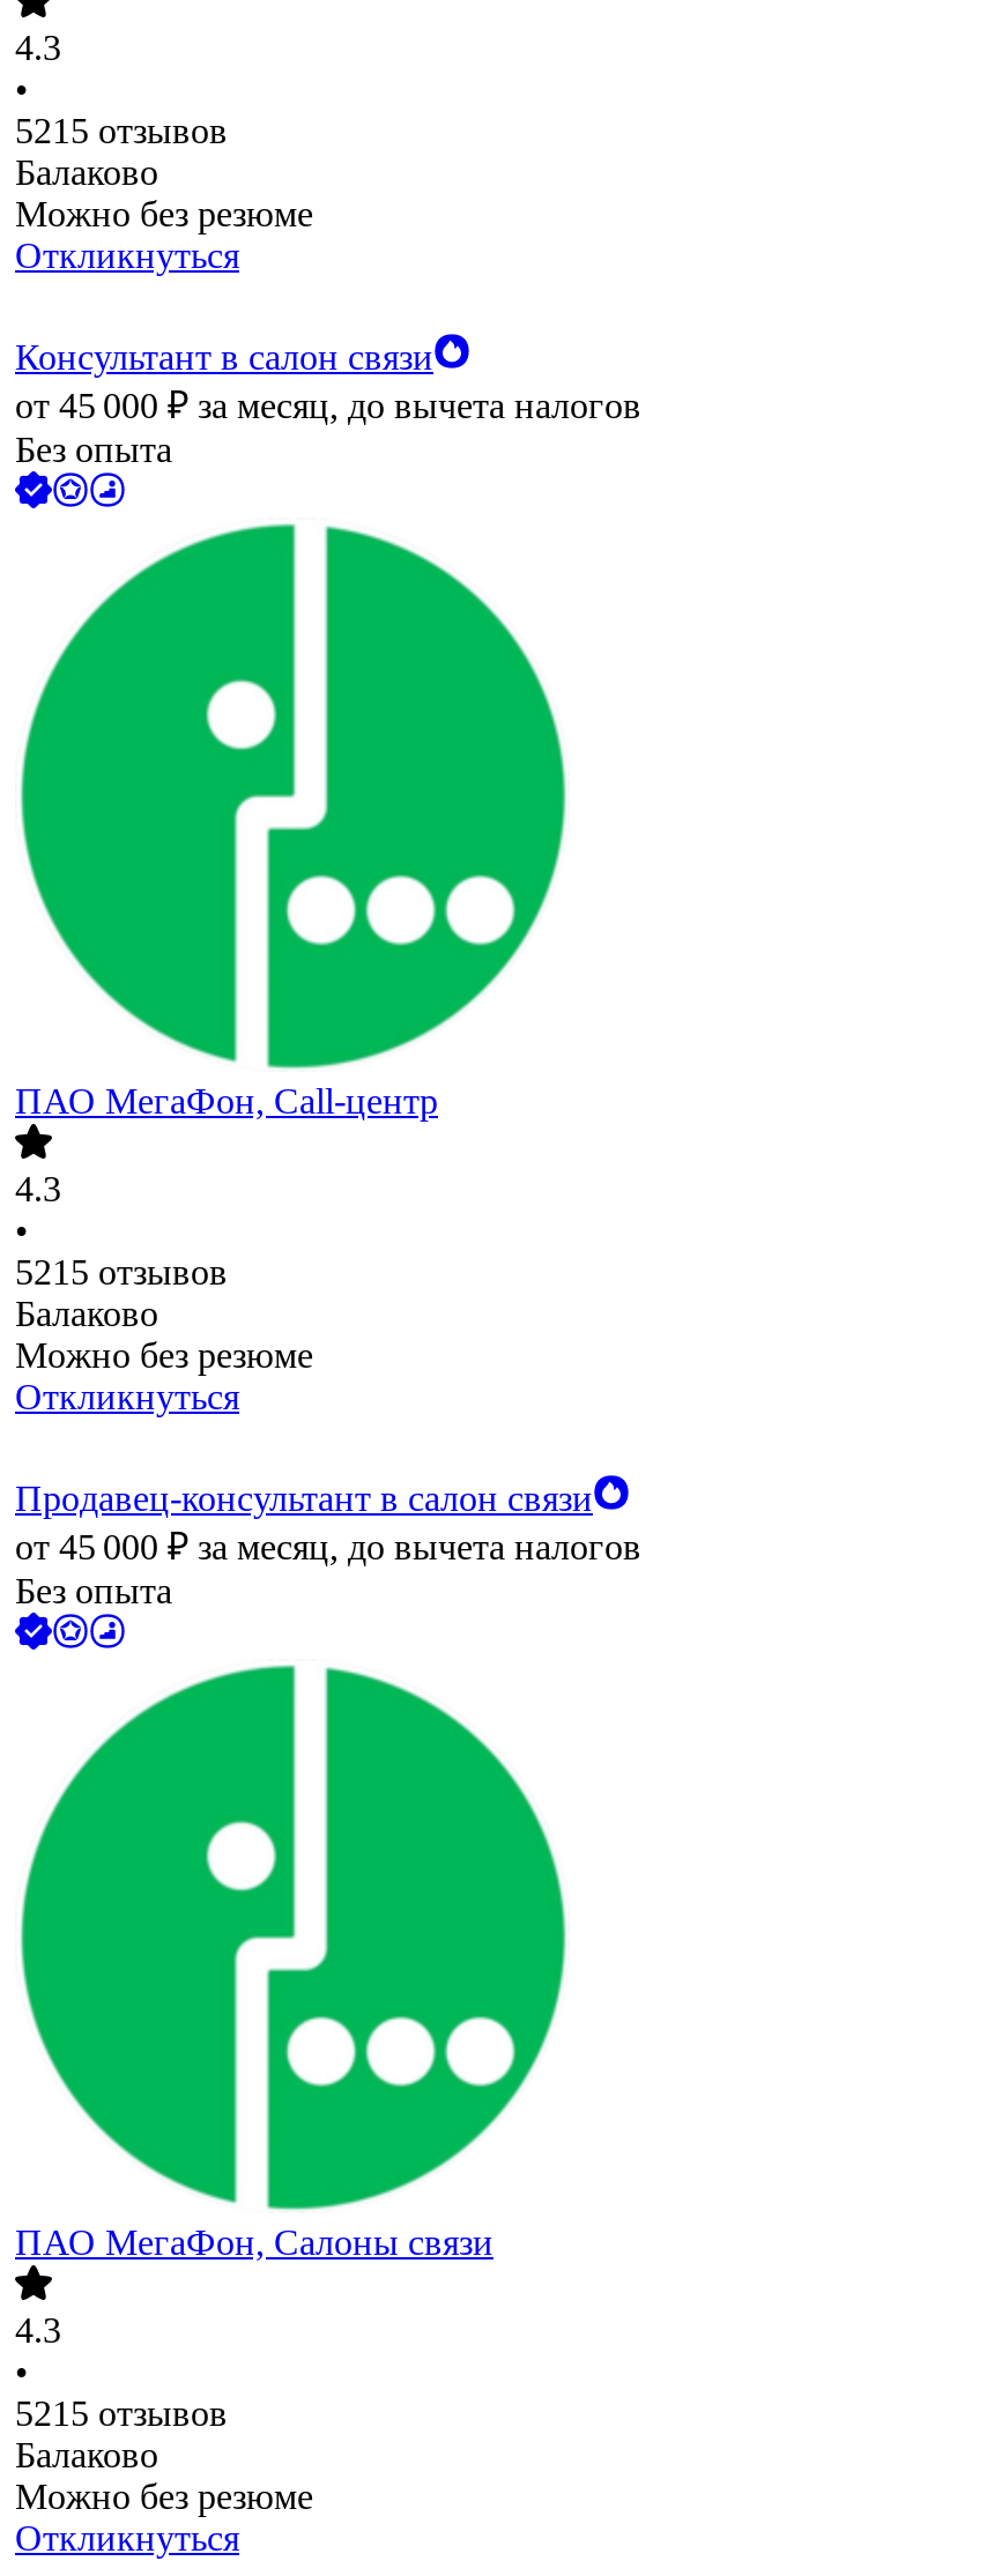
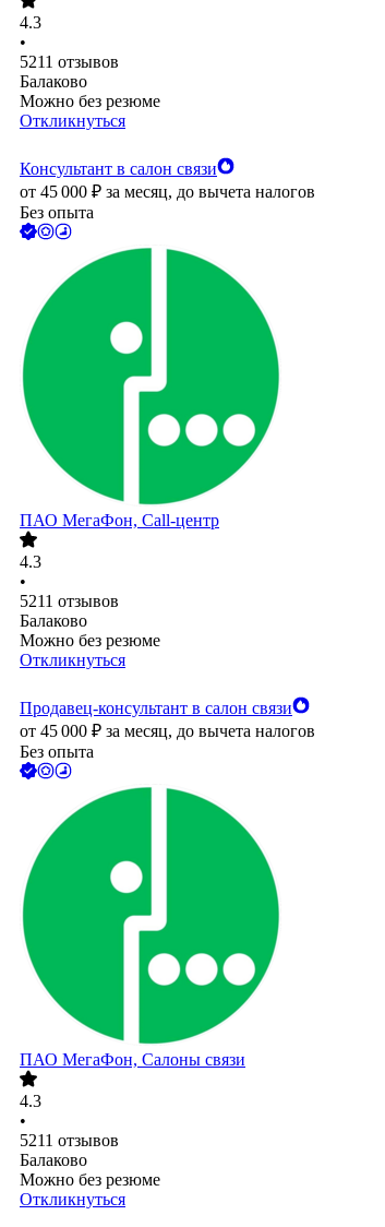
[15,112,228,151] 5215 отзывов -> [20,53,119,71] 5211 отзывов
[15,1253,228,1292] 5215 отзывов -> [20,592,119,611] 5211 отзывов
[15,2394,228,2433] 5215 отзывов -> [20,1131,119,1150] 5211 отзывов

